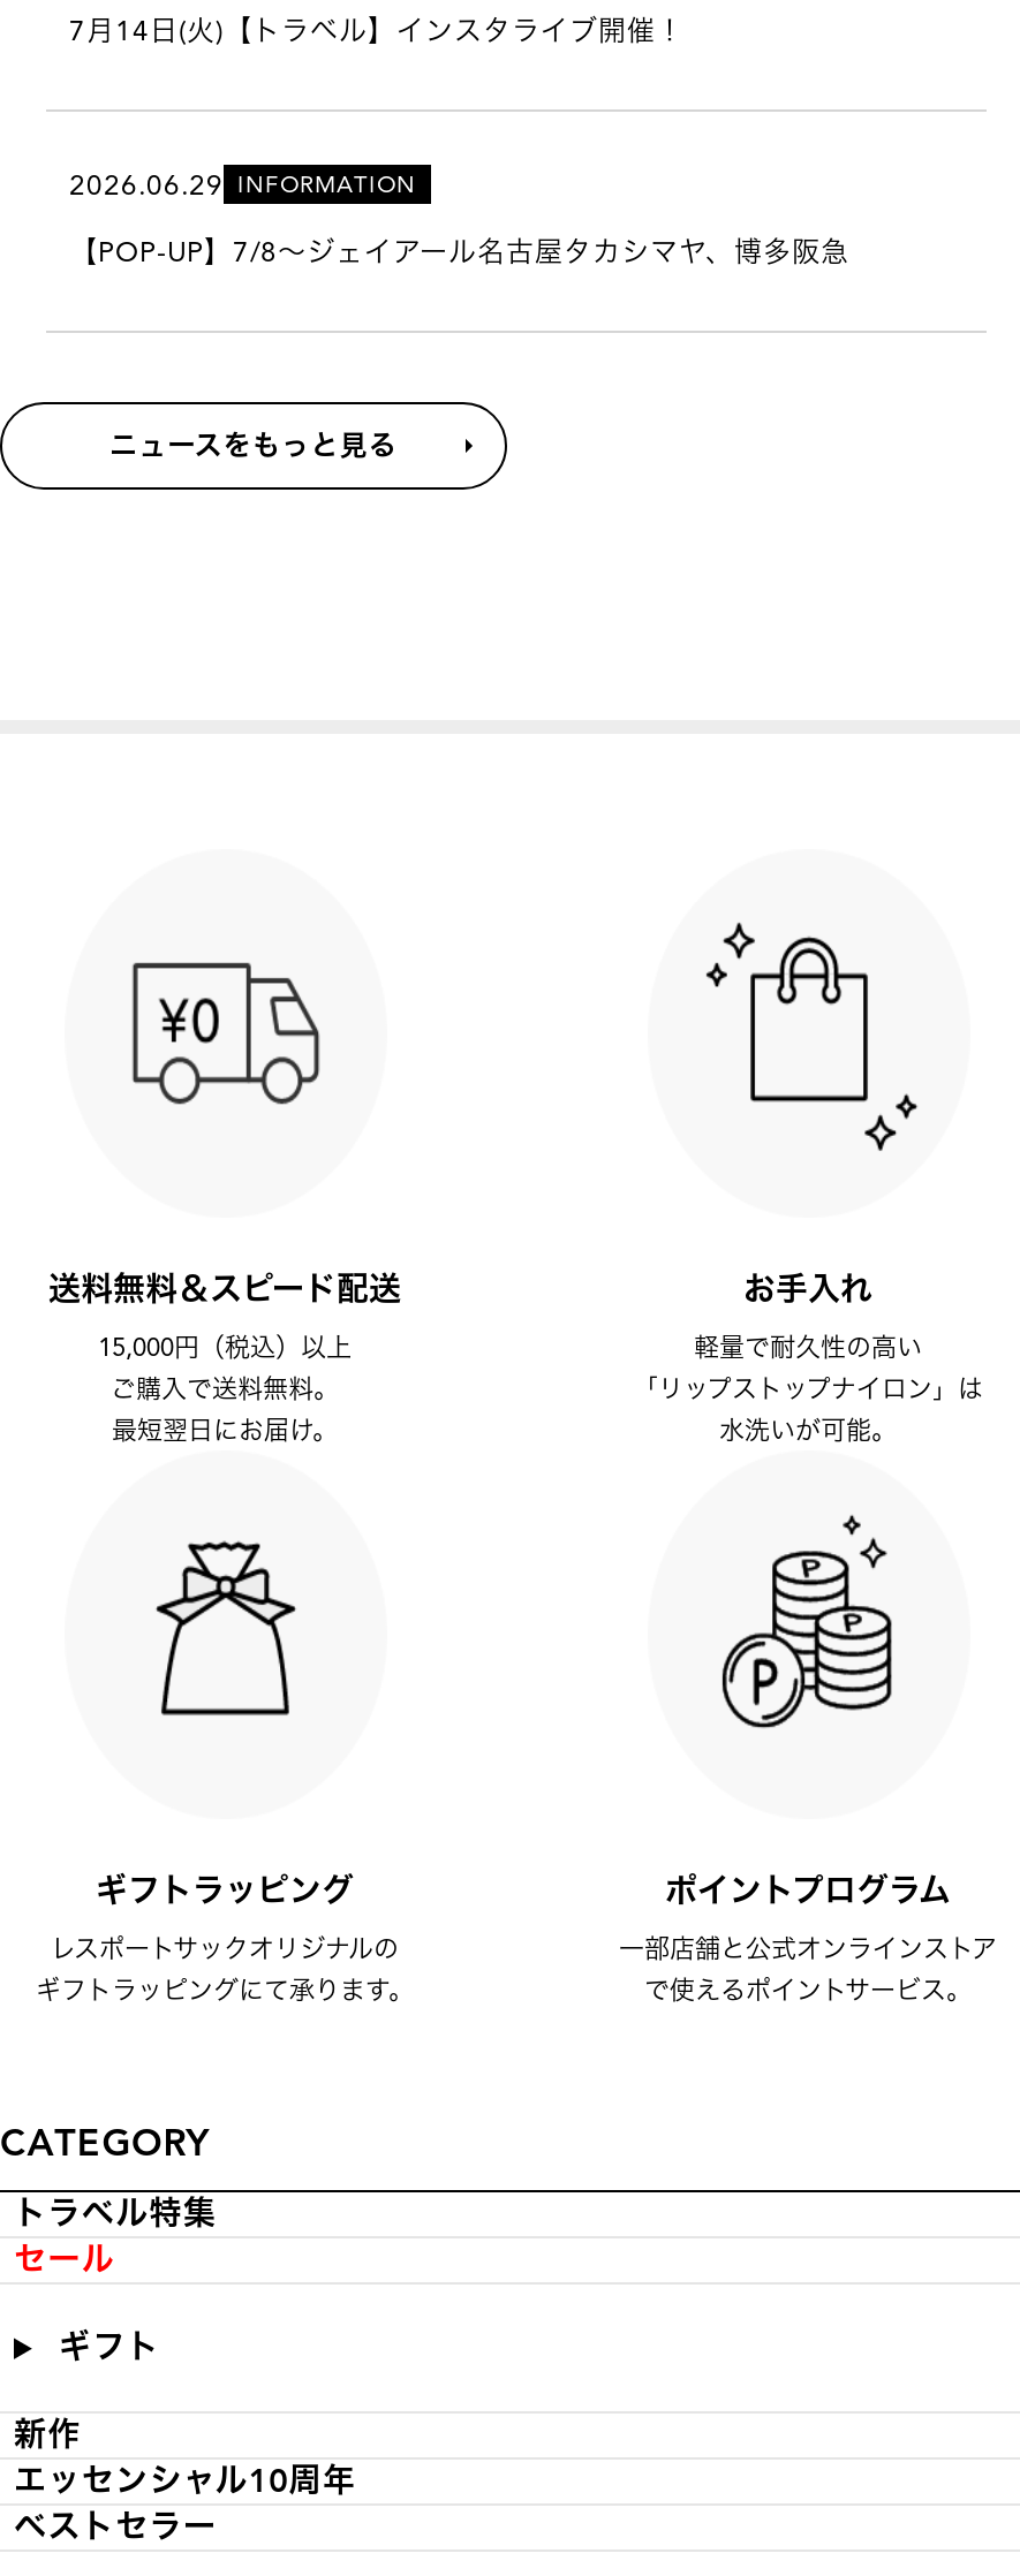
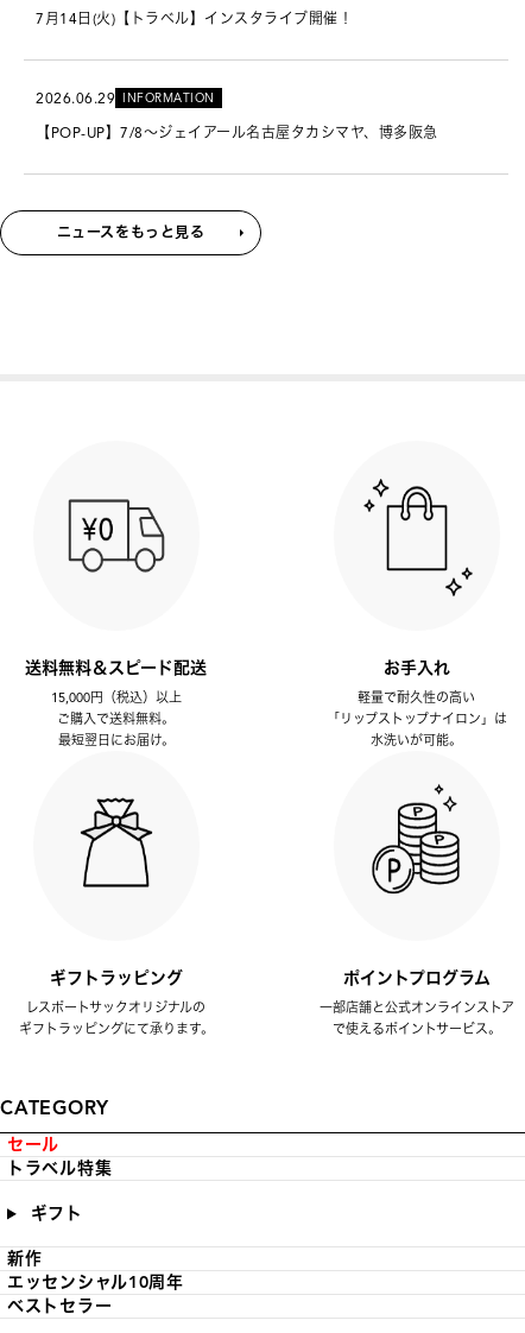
moved [14,2196,217,2235] -> [7,1159,112,1179]: トラベル特集
moved [14,2242,115,2281] -> [7,1135,60,1155]: セール

